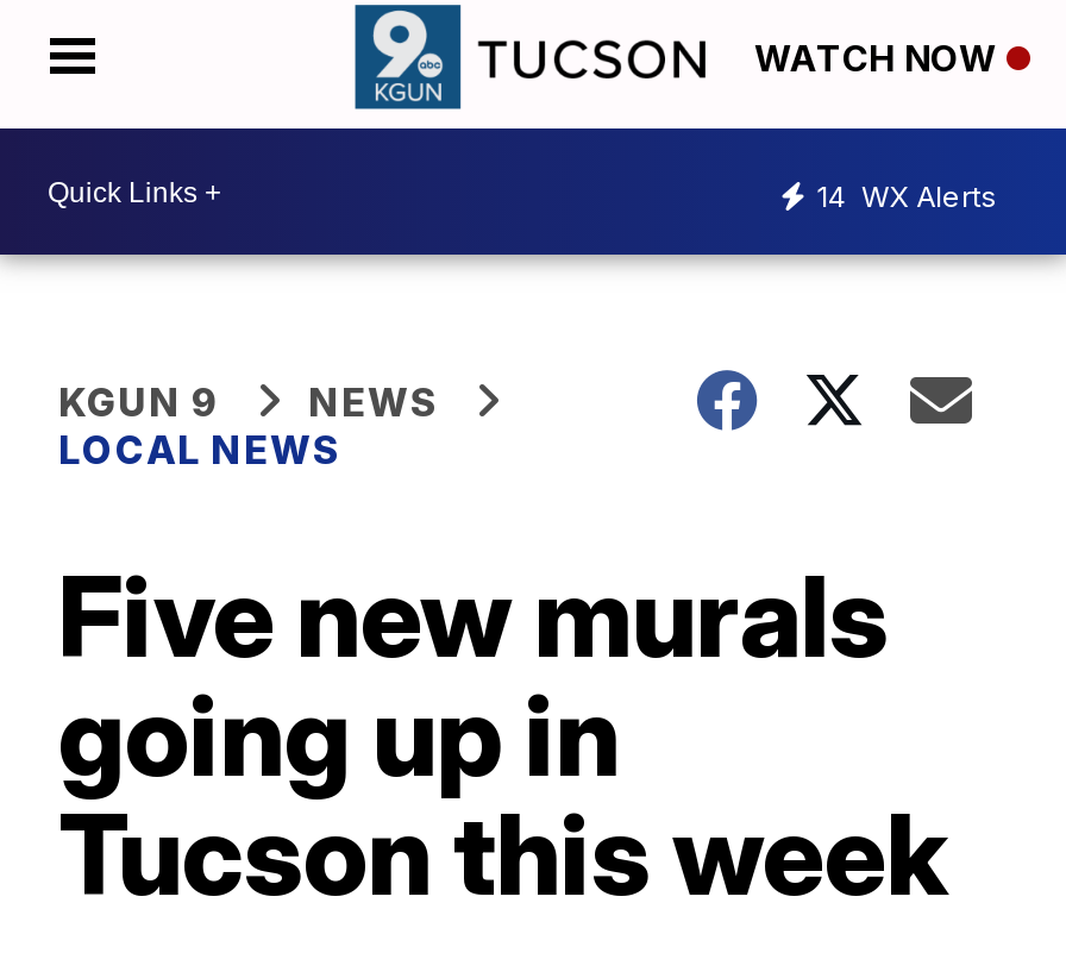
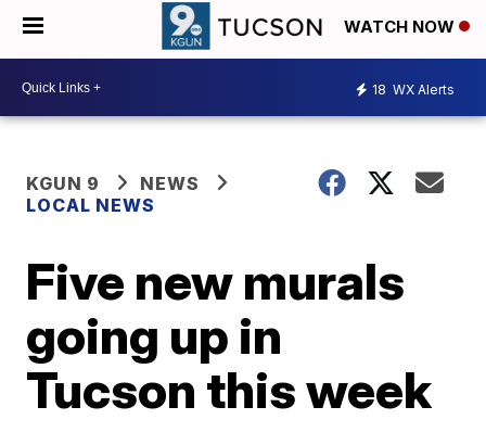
[816,177,997,213] 14 WX Alerts -> [372,81,455,97] 18 WX Alerts

